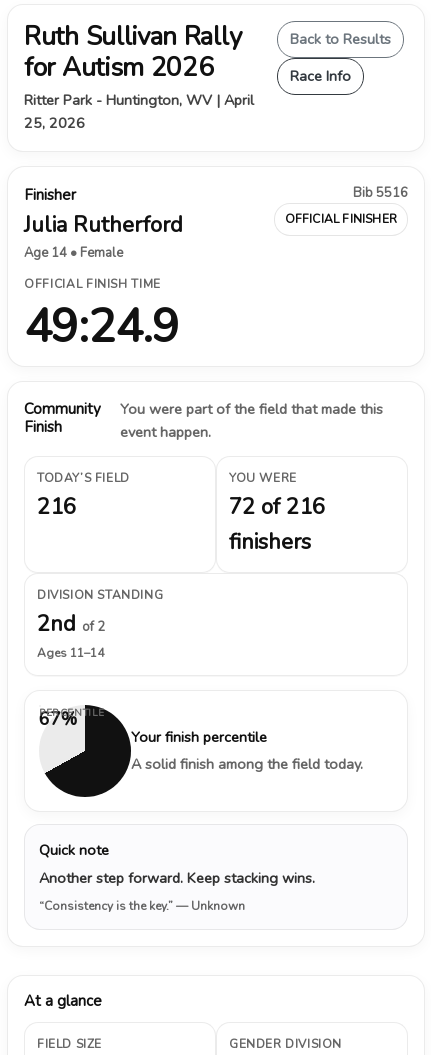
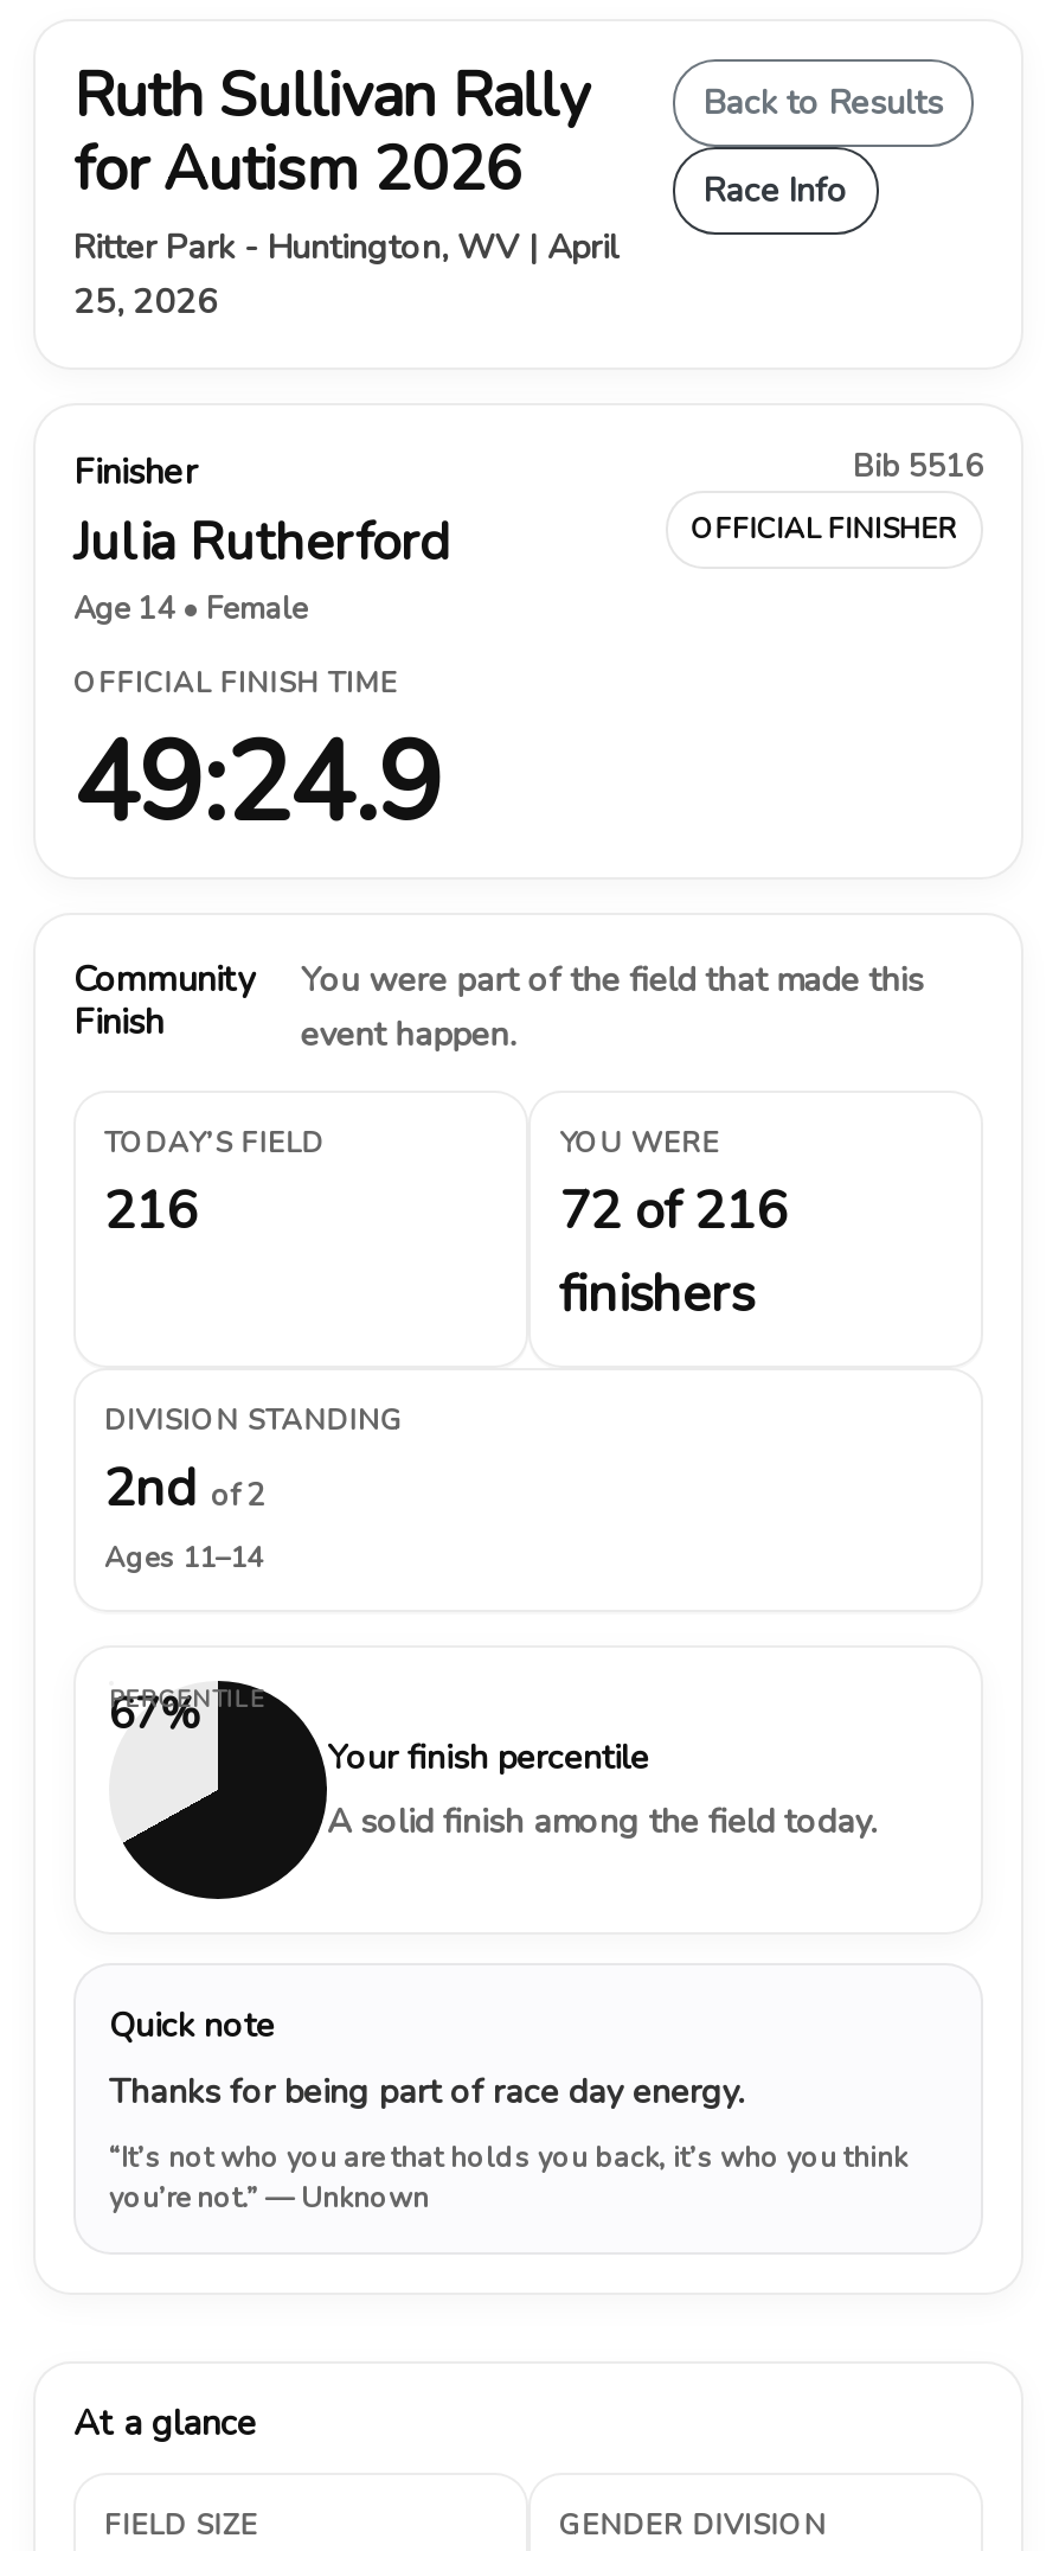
[39,868,315,888] Another step forward. Keep stacking wins. -> [109,2067,744,2114] Thanks for being part of race day energy.
[39,898,245,914] “Consistency is the key.” — Unknown -> [109,2138,907,2216] “It’s not who you are that holds you back, it’s who you think | you’re not.” — Unknown

